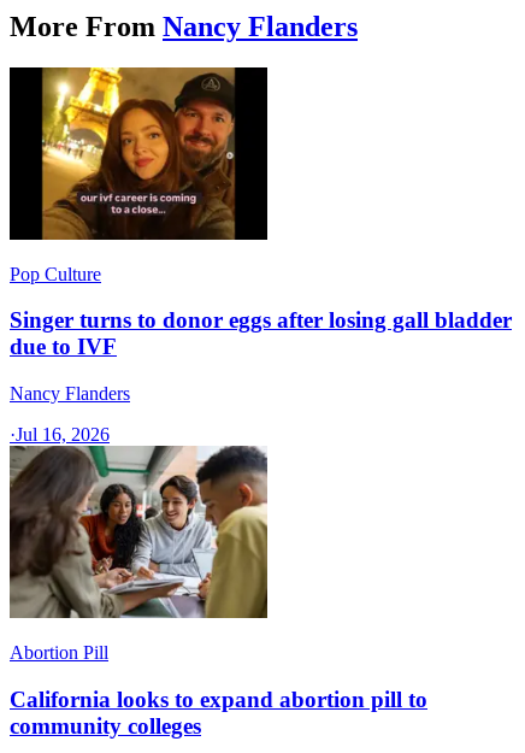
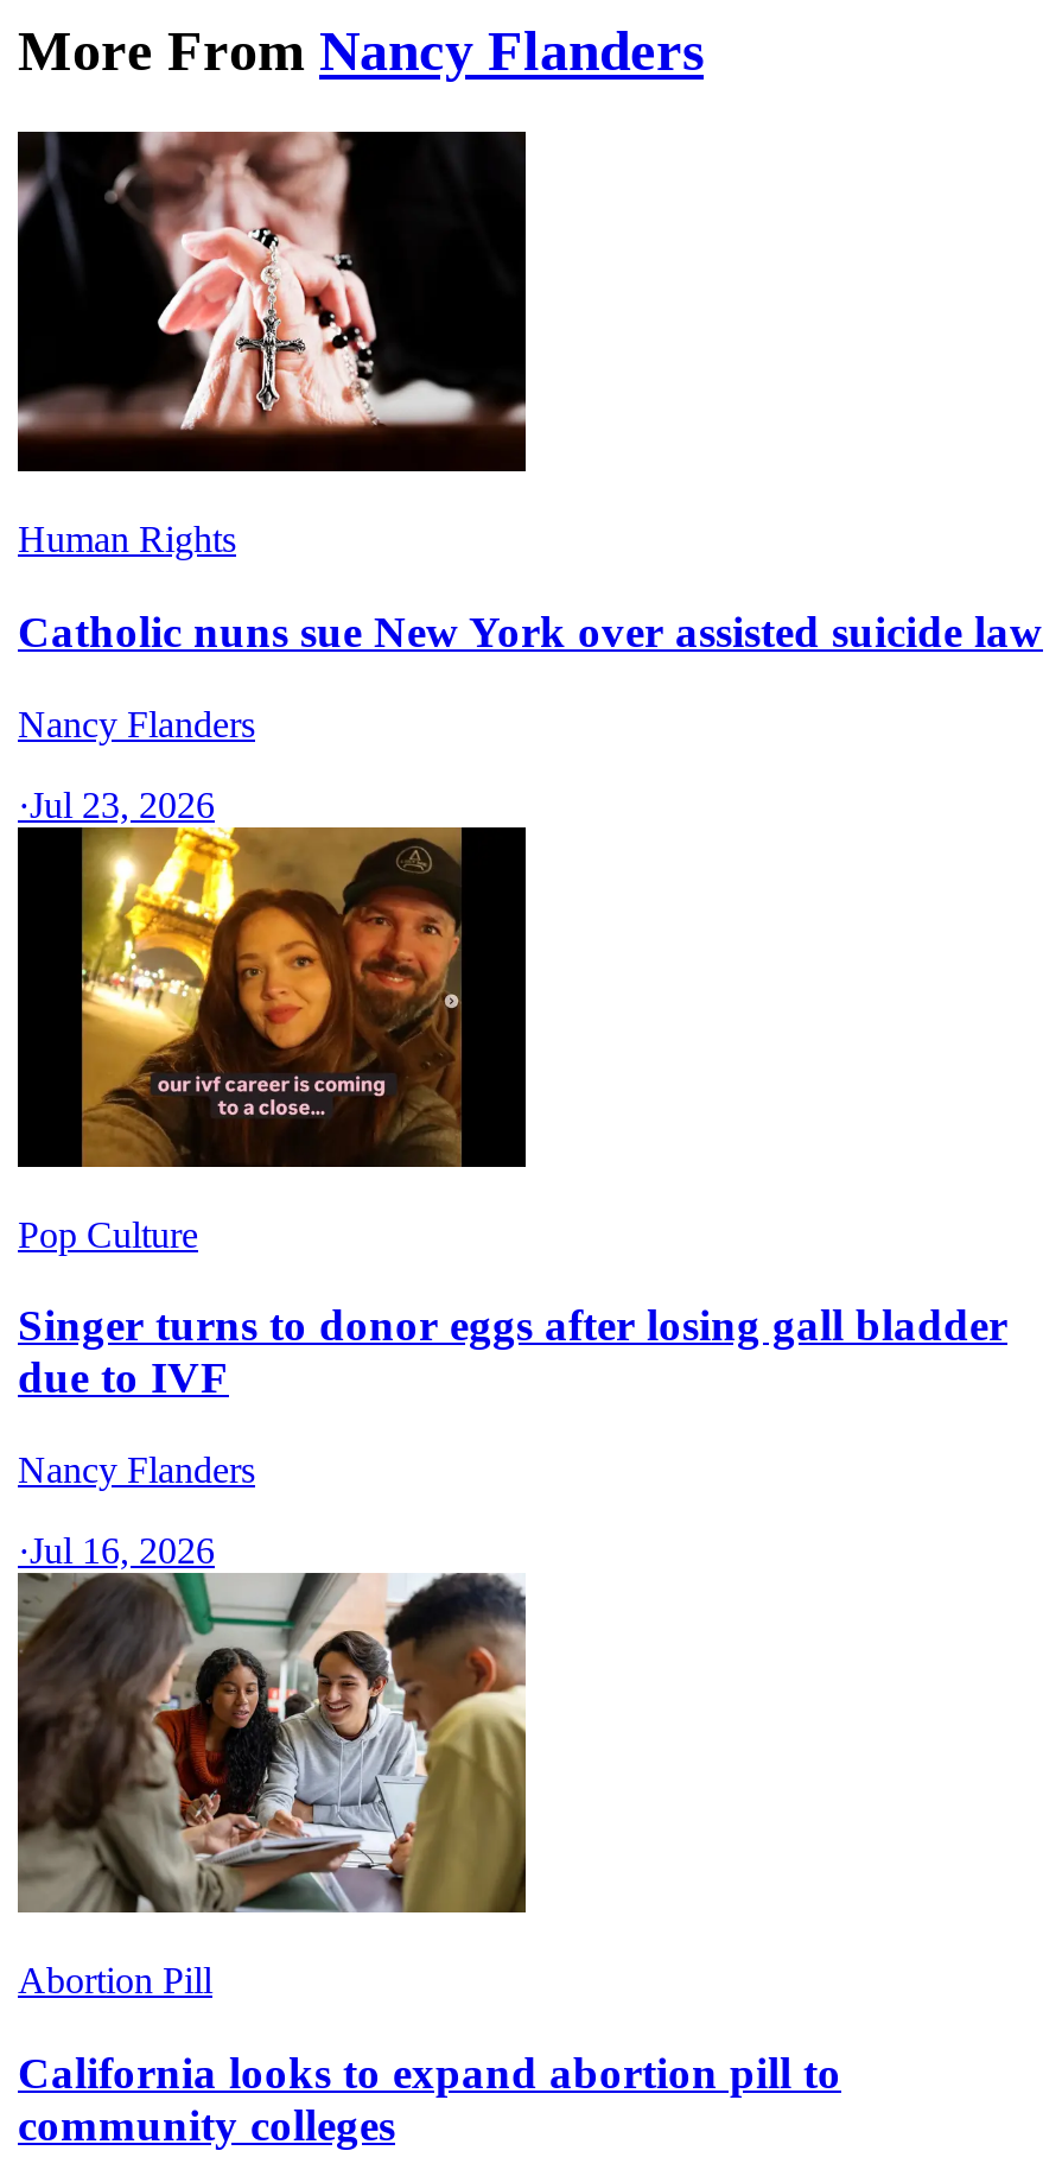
none -> [15,129,1043,825] [image] | Human Rights | Catholic nuns sue New York over assisted suicide law | Nancy Flanders | ·Jul 23, 2026

